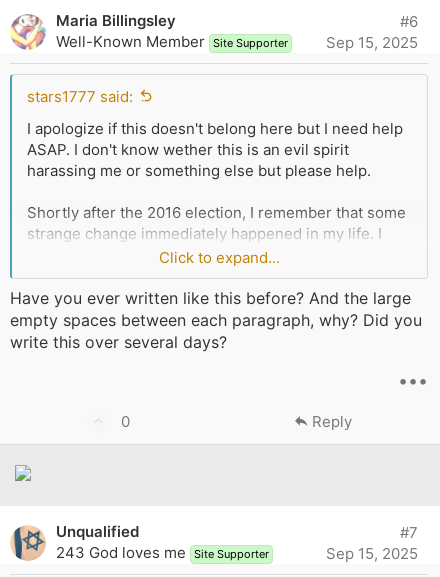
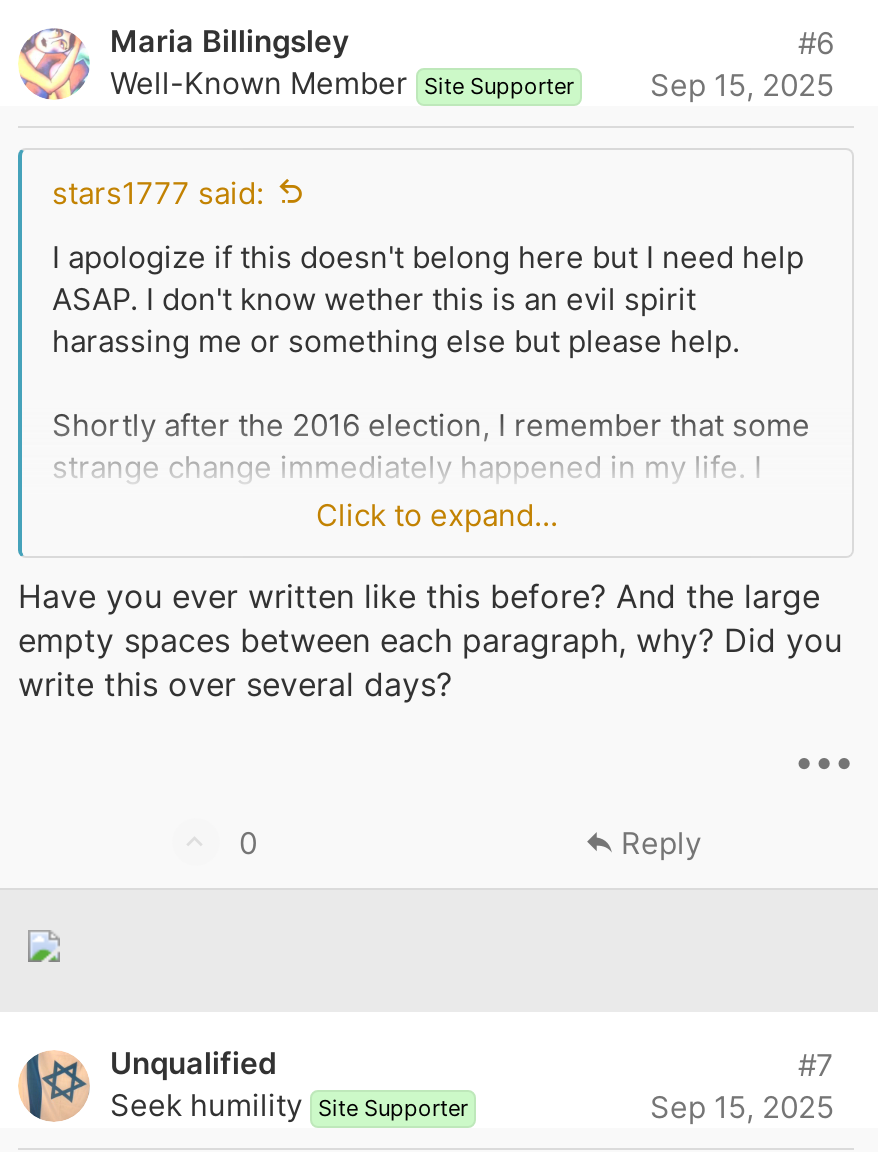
[56,543,269,562] 243 God loves me Site Supporter -> [110,1086,468,1124] Seek humility Site Supporter

